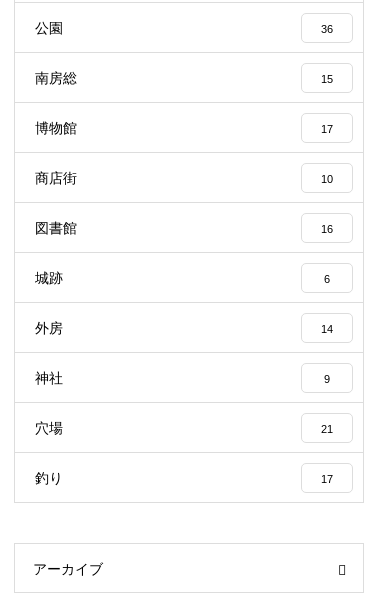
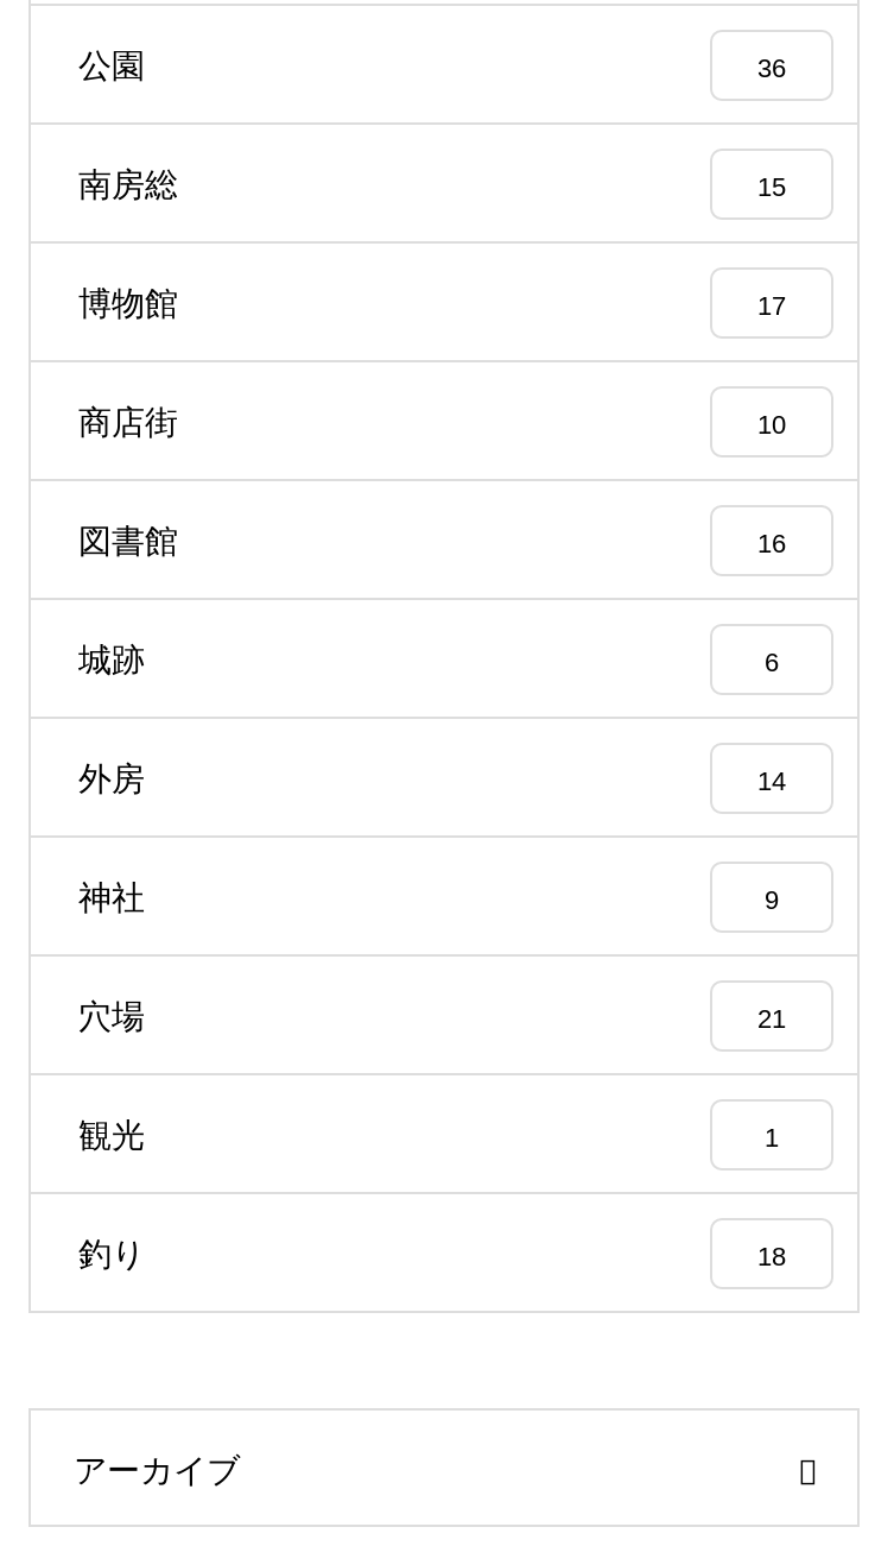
none -> [78,1116,779,1154] 観光 | 1
[321,473,333,485] 17 -> [757,1242,786,1270] 18

